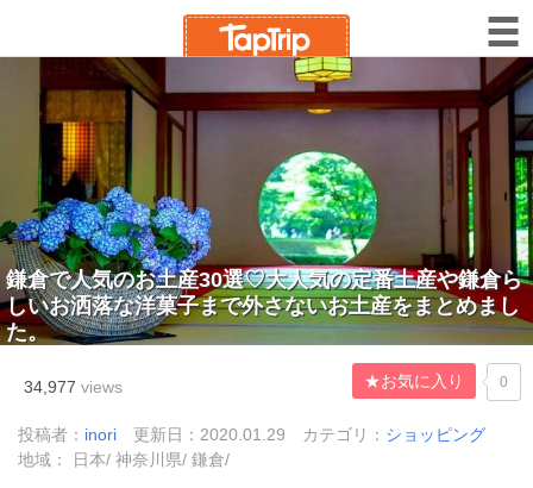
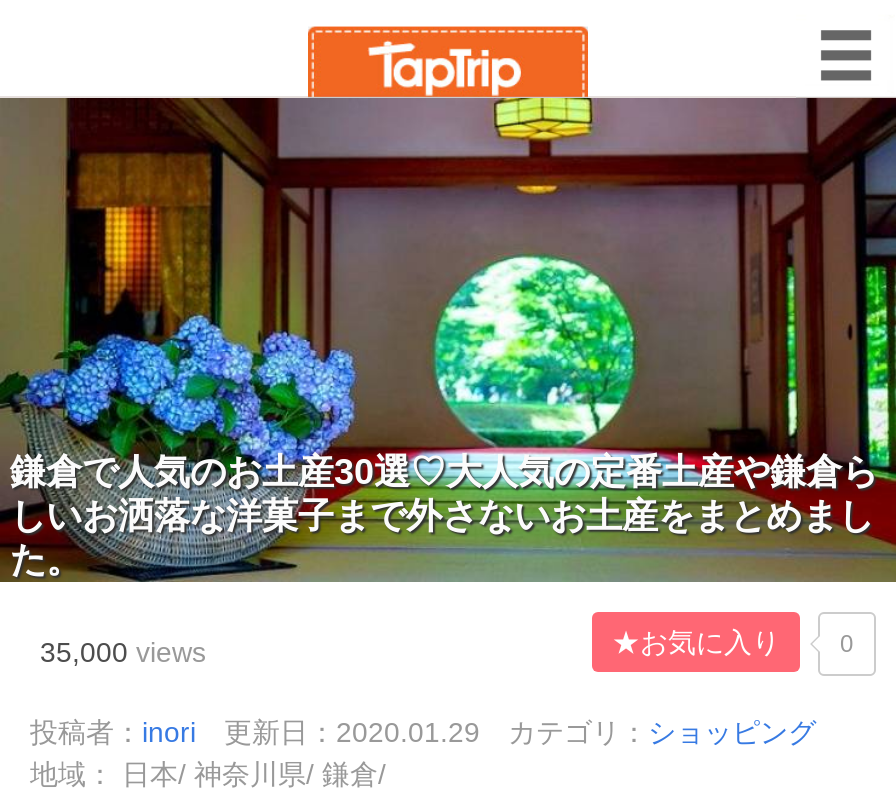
[24,378,123,397] 34,977 views -> [40,636,206,668] 35,000 views

